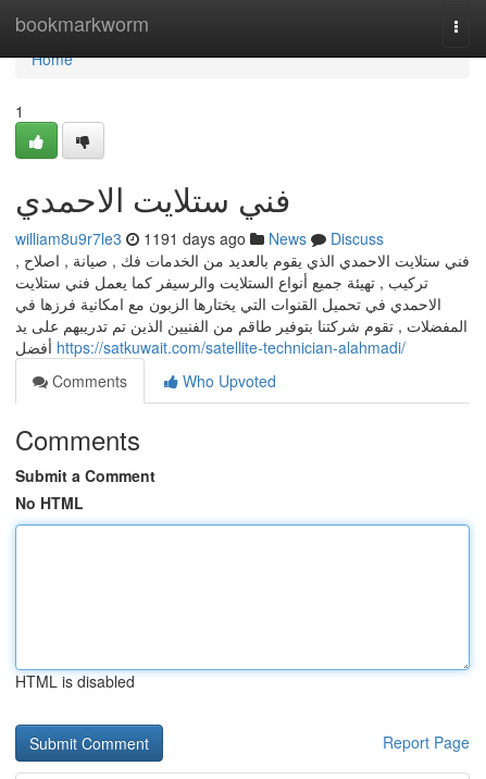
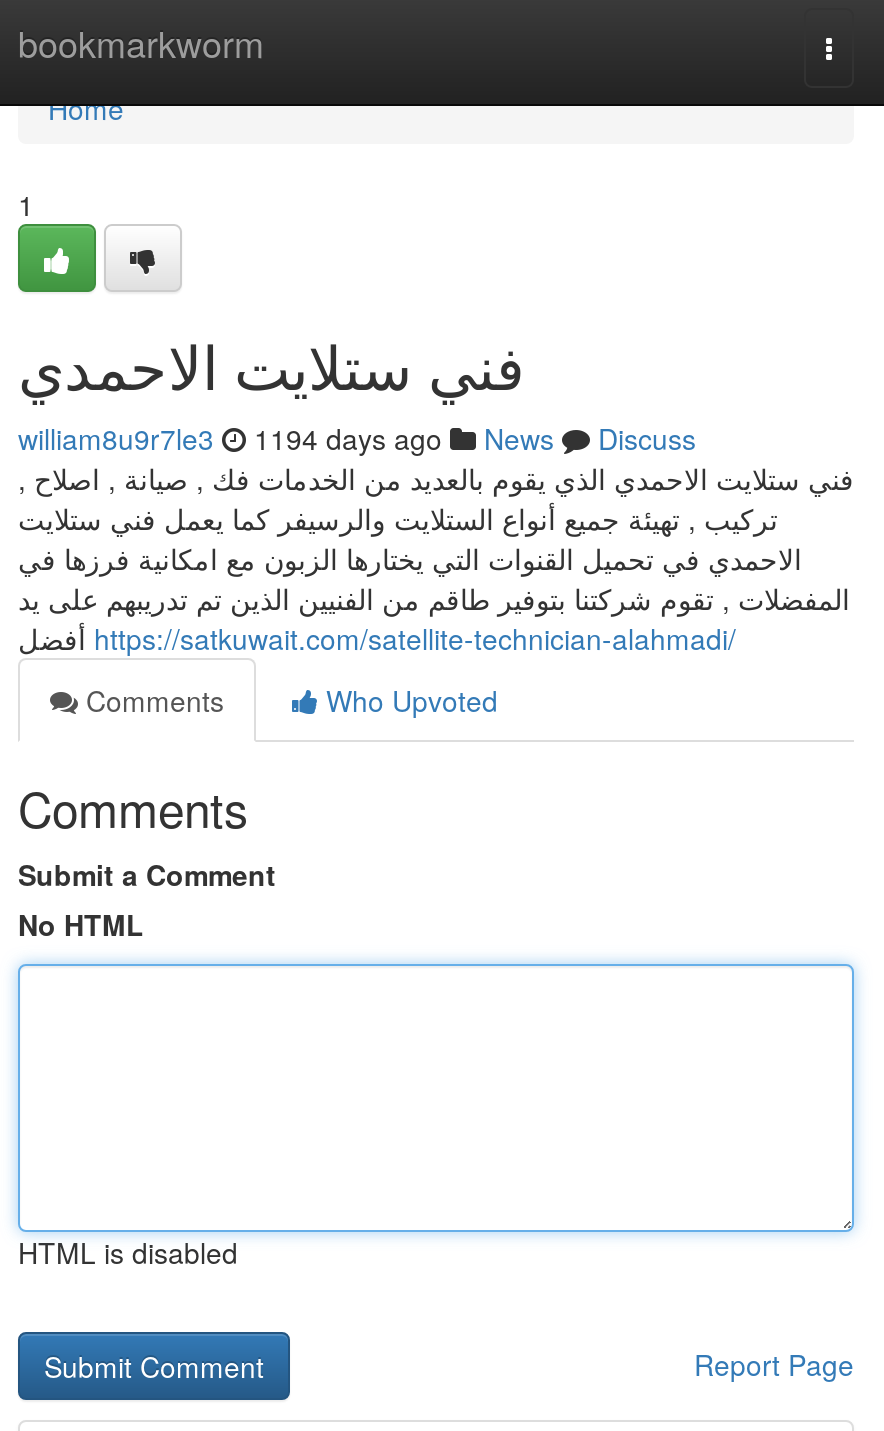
[15,227,384,249] william8u9r7le3 1191 days ago News Discuss -> [18,418,696,458] william8u9r7le3 1194 days ago News Discuss

